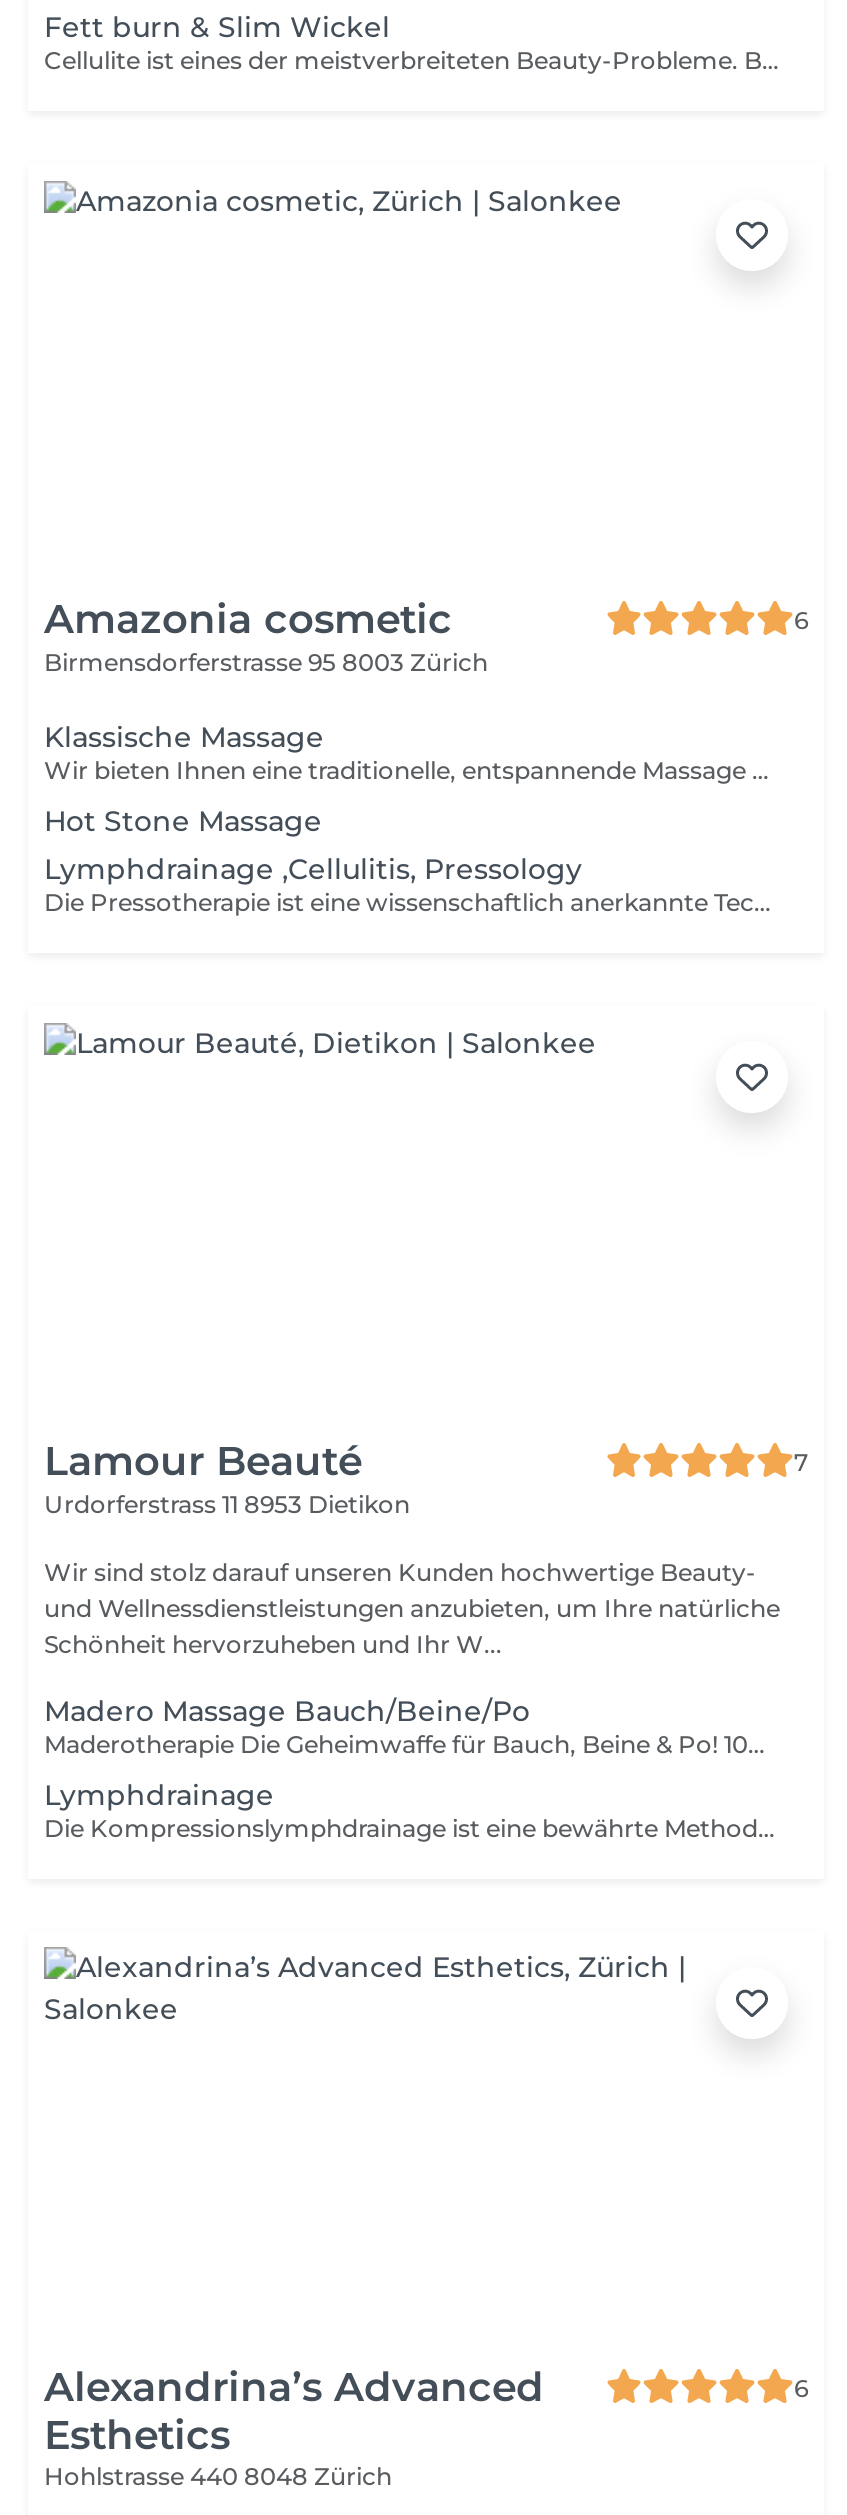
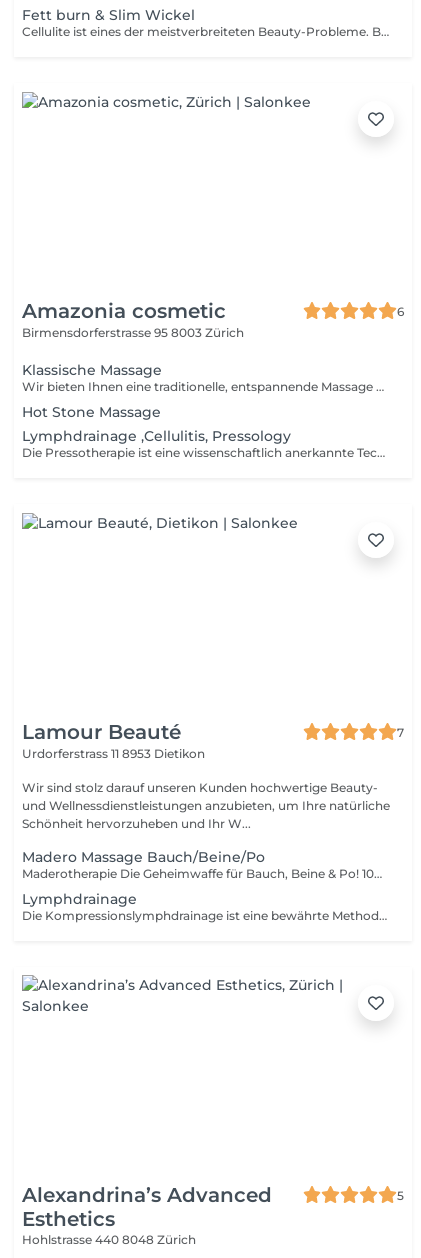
[794,2373,808,2403] 6 -> [397,1188,404,1203] 5

